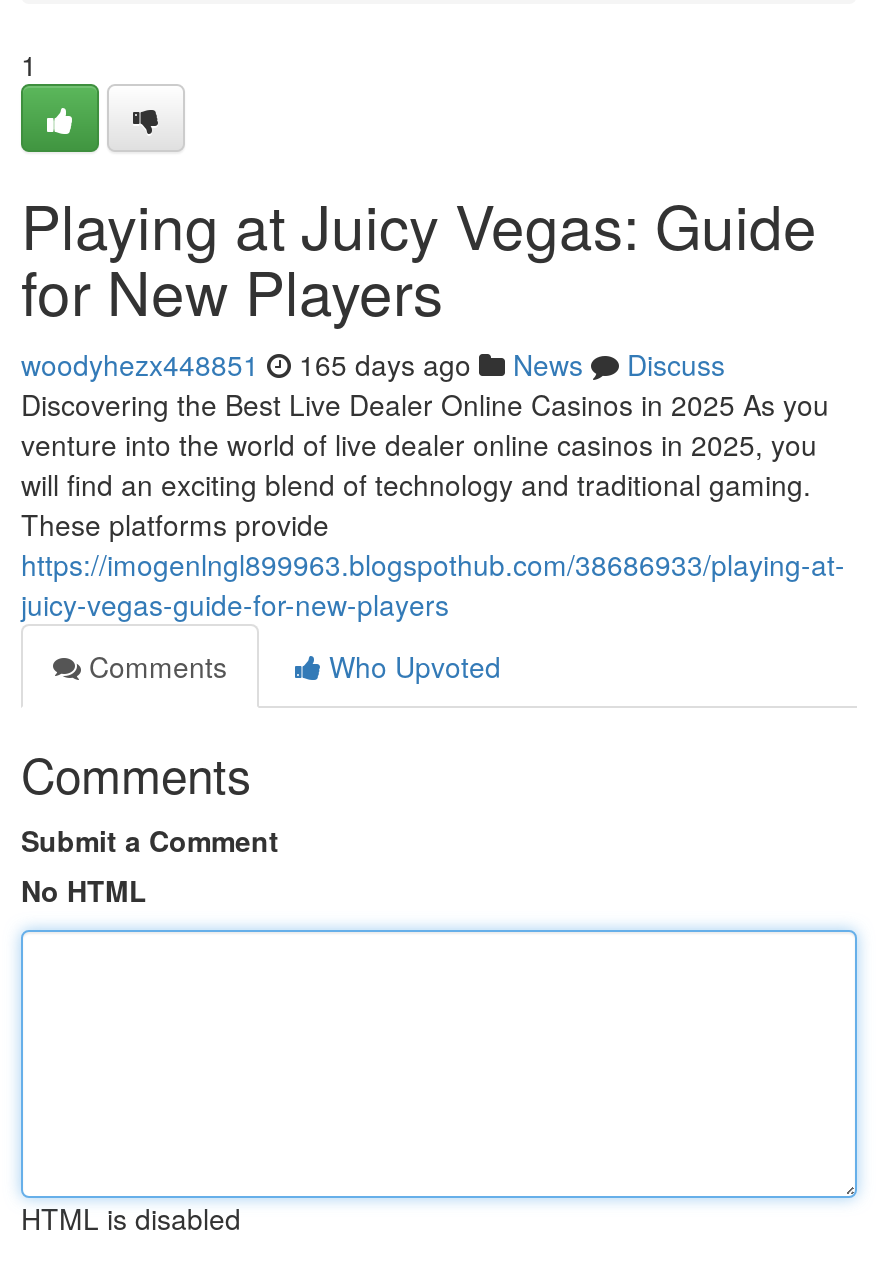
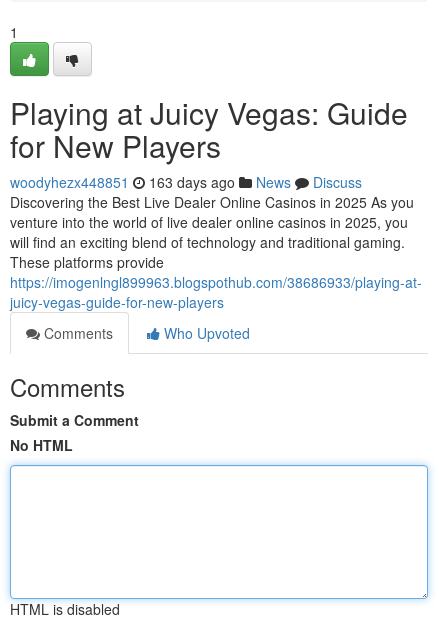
[21,344,725,384] woodyhezx448851 165 days ago News Discuss -> [10,172,362,192] woodyhezx448851 163 days ago News Discuss

